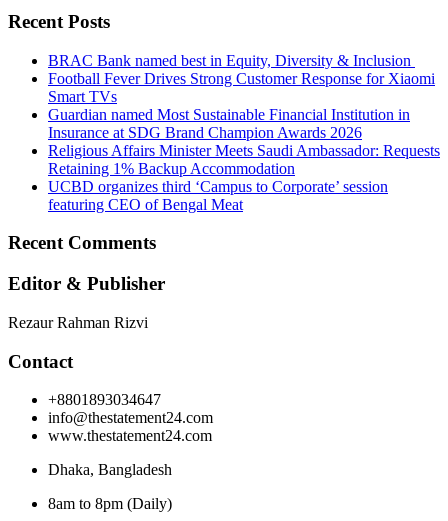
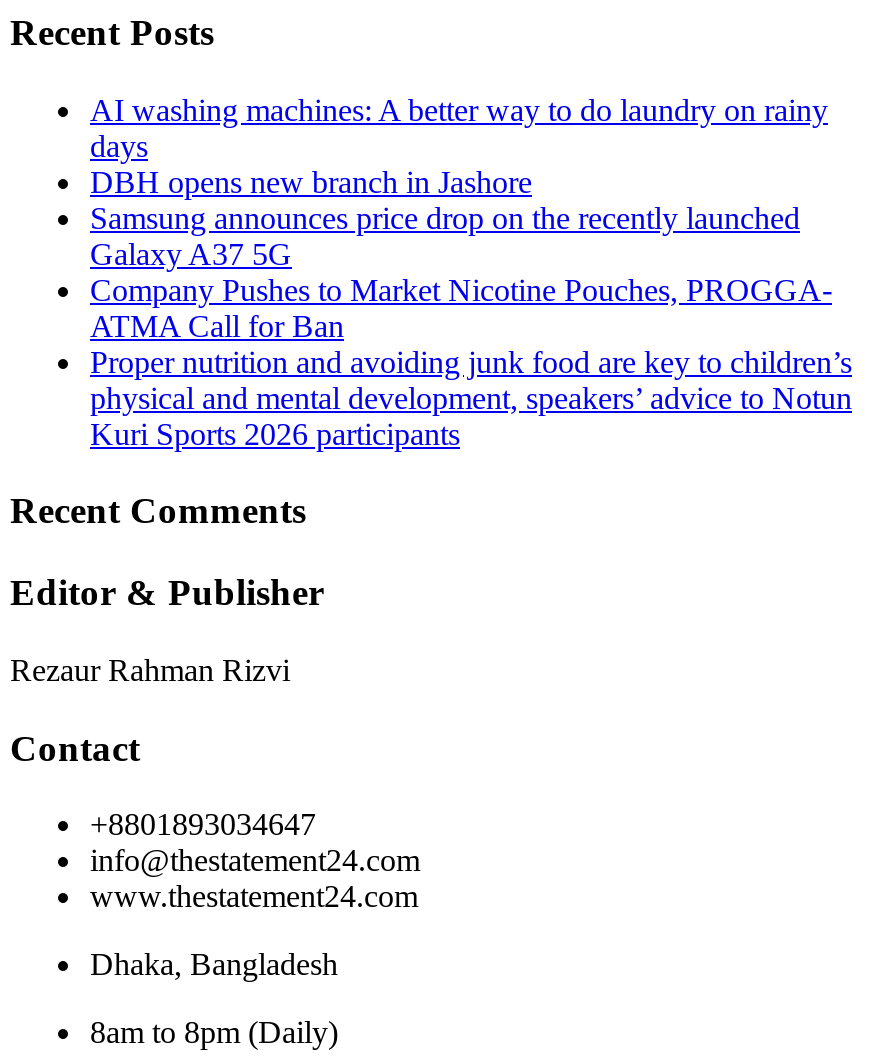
[48,52,440,213] BRAC Bank named best in Equity, Diversity & Inclusion | Football Fever Drives Strong Customer Response for Xiaomi | Smart TVs | Guardian named Most Sustainable Financial Institution in | Insurance at SDG Brand Champion Awards 2026 | Religious Affairs Minister Meets Saudi Ambassador: Requests | Retaining 1% Backup Accommodation | UCBD organizes third ‘Campus to Corporate’ session | featuring CEO of Bengal Meat -> [90,93,852,451] AI washing machines: A better way to do laundry on rainy | days | DBH opens new branch in Jashore | Samsung announces price drop on the recently launched | Galaxy A37 5G | Company Pushes to Market Nicotine Pouches, PROGGA- | ATMA Call for Ban | Proper nutrition and avoiding junk food are key to children’s | physical and mental development, speakers’ advice to Notun | Kuri Sports 2026 participants

